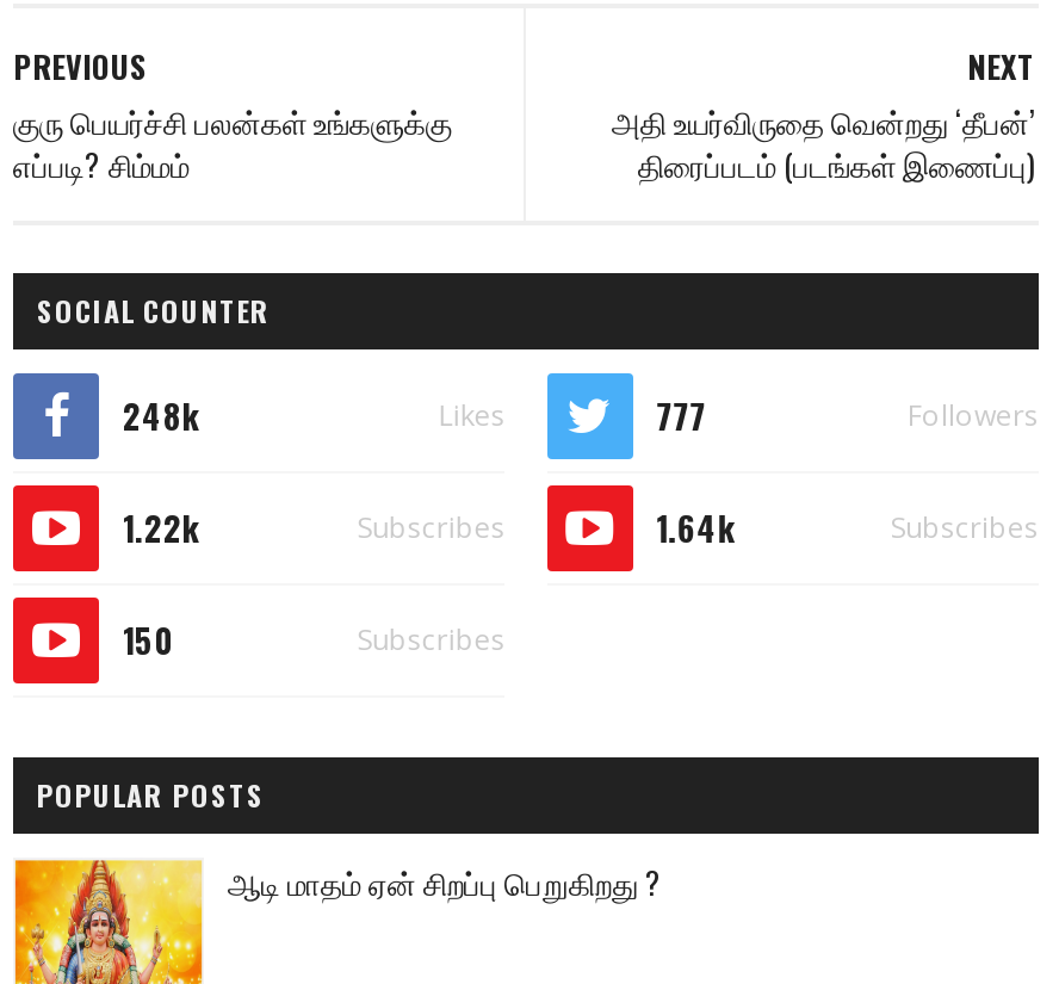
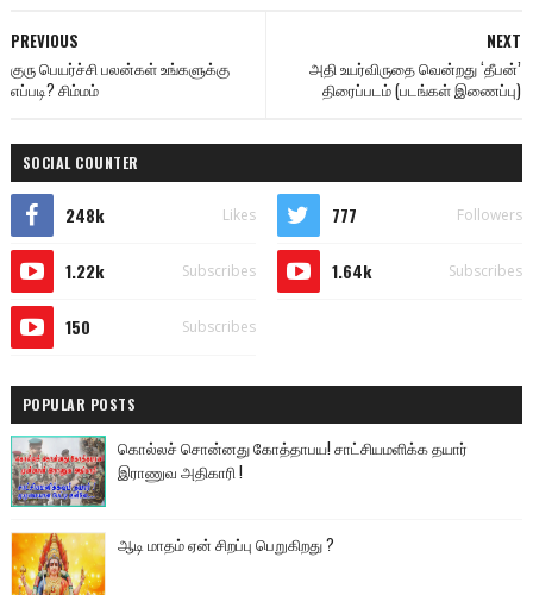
none -> [10,434,468,520] [image] | கொல்லச் சொன்னது கோத்தாபய! சாட்சியமளிக்க தயார் | இராணுவ அதிகாரி !

